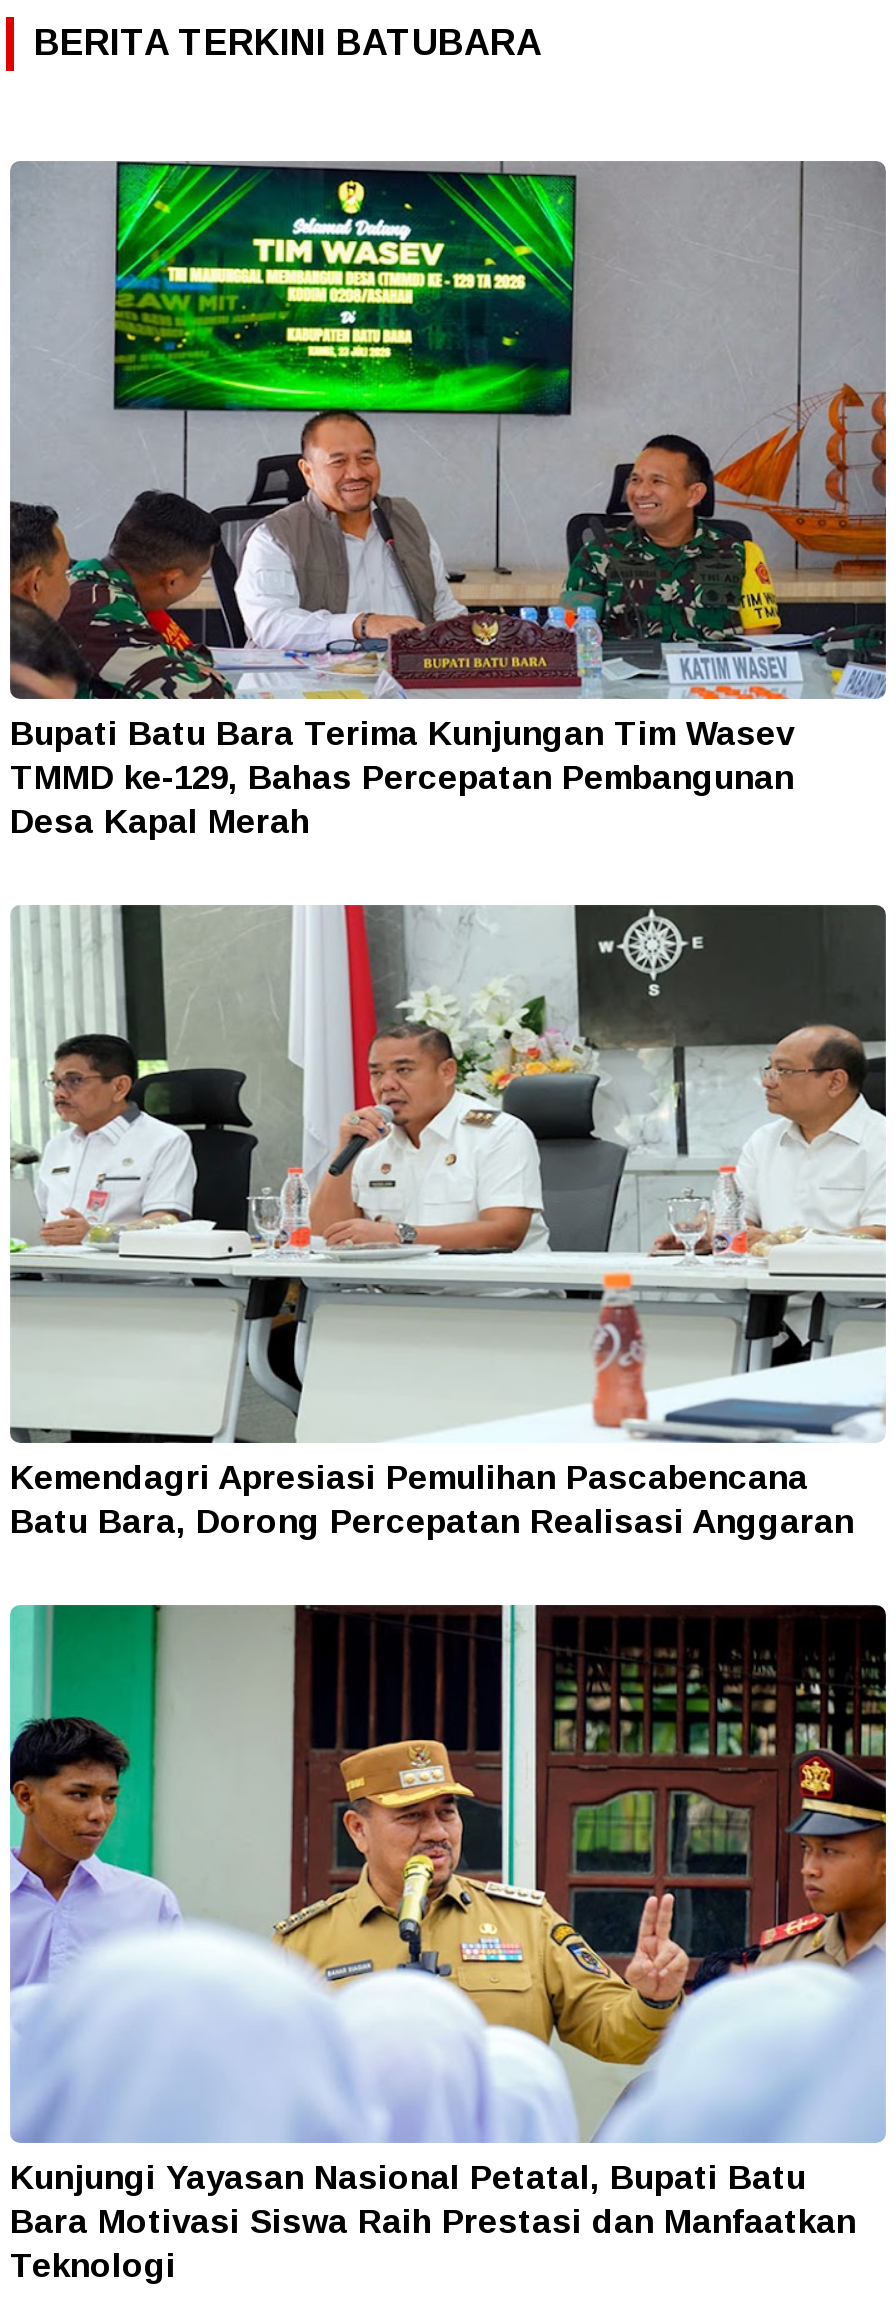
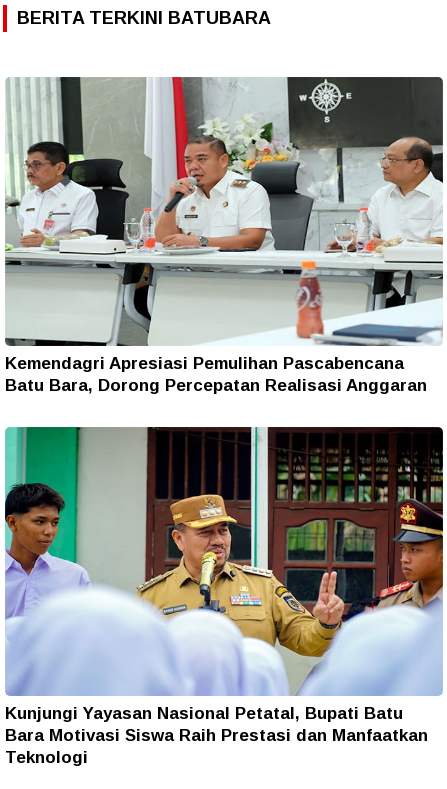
[8,160,888,841] [image] | Bupati Batu Bara Terima Kunjungan Tim Wasev | TMMD ke-129, Bahas Percepatan Pembangunan | Desa Kapal Merah -> none

